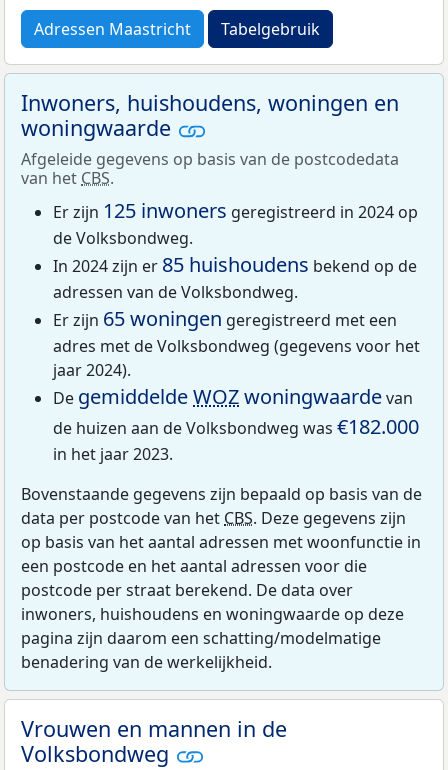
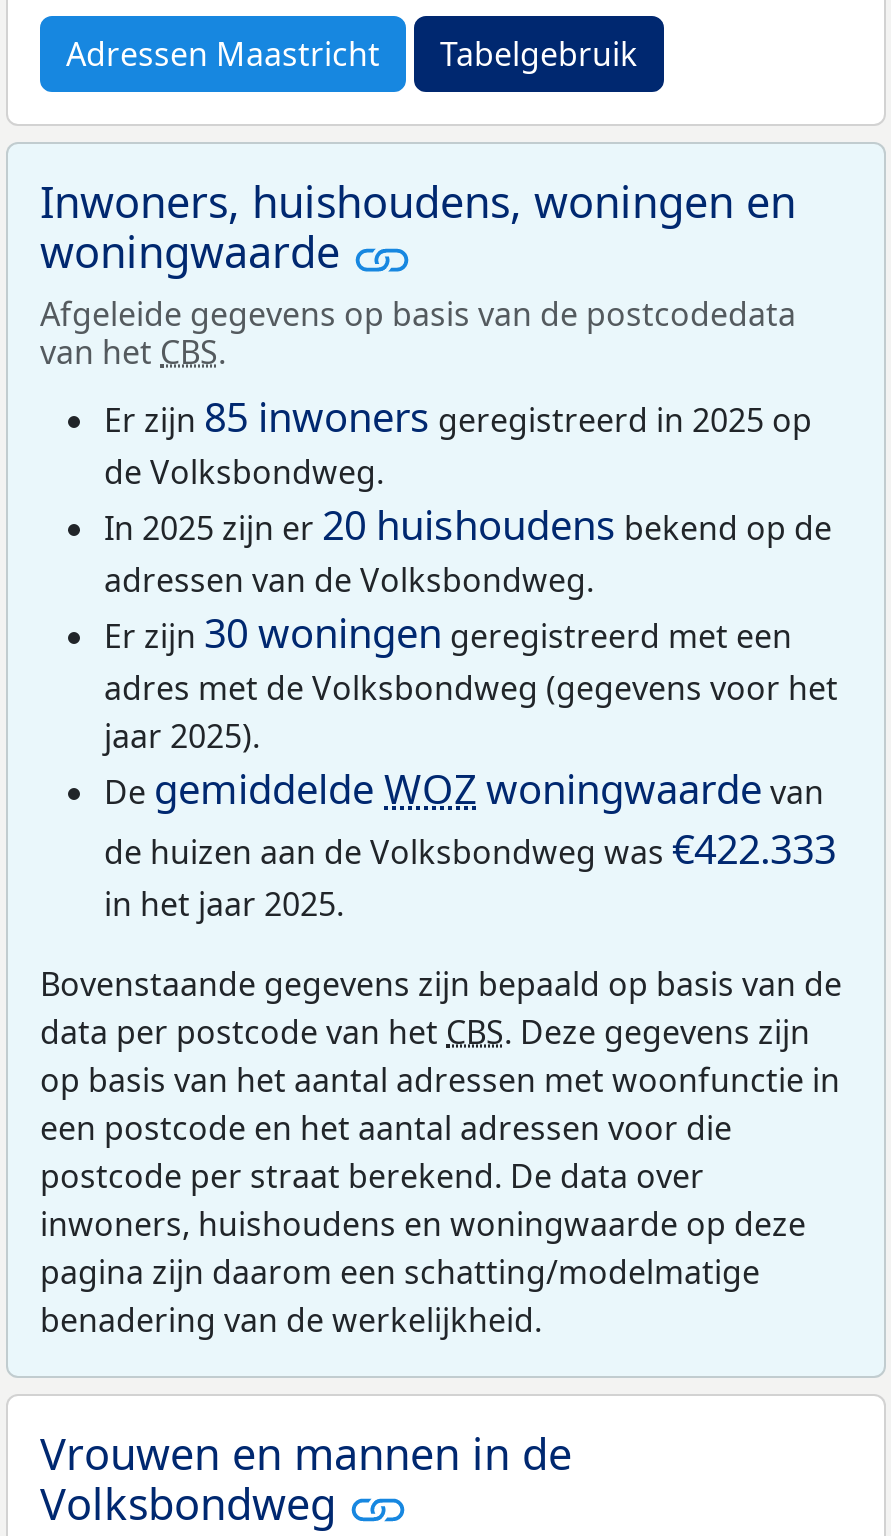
[53,197,418,224] Er zijn 125 inwoners geregistreerd in 2024 op -> [104,389,812,443] Er zijn 85 inwoners geregistreerd in 2025 op
[53,251,417,278] In 2024 zijn er 85 huishoudens bekend op de -> [104,497,832,551] In 2025 zijn er 20 huishoudens bekend op de
[53,305,397,332] Er zijn 65 woningen geregistreerd met een -> [104,605,792,659] Er zijn 30 woningen geregistreerd met een
[53,359,131,381] jaar 2024). -> [104,713,260,757] jaar 2025).
[53,413,419,440] de huizen aan de Volksbondweg was €182.000 -> [104,821,836,875] de huizen aan de Volksbondweg was €422.333
[53,443,173,465] in het jaar 2023. -> [104,881,344,925] in het jaar 2025.

